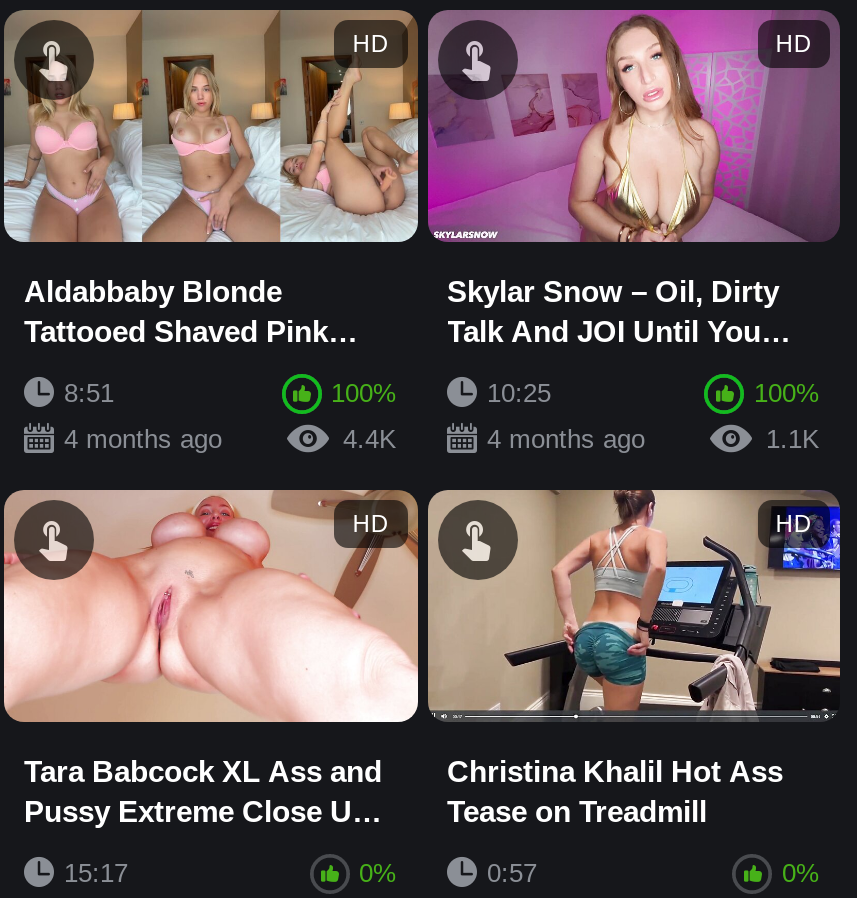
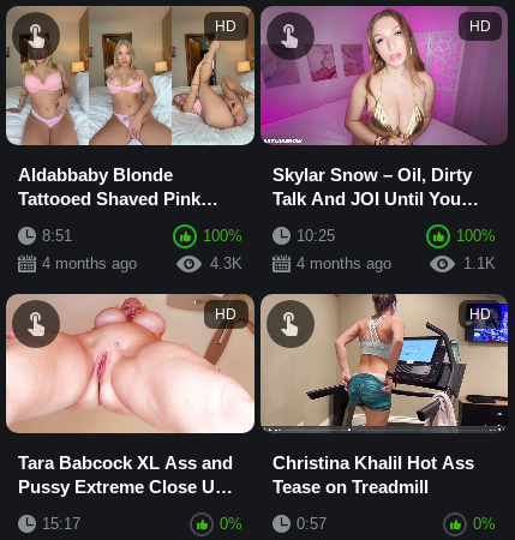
[343,424,397,454] 4.4K -> [209,254,242,272] 4.3K

